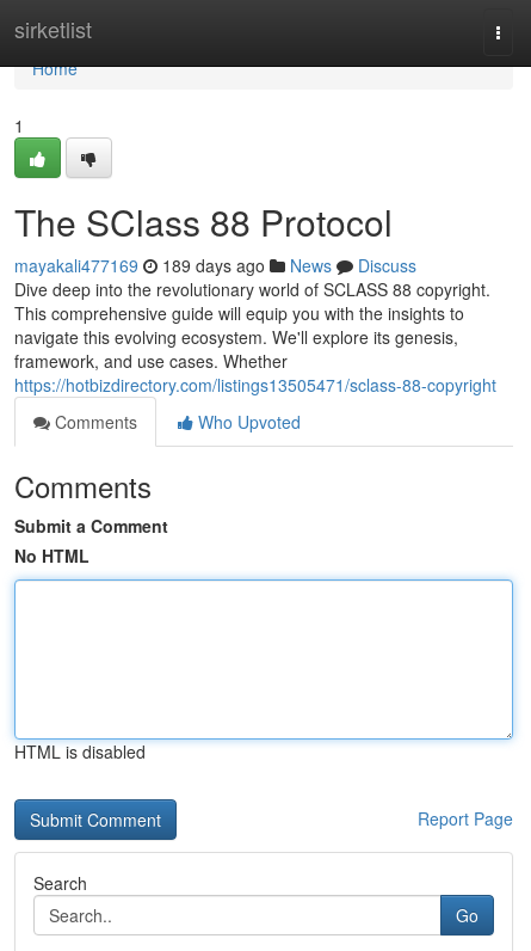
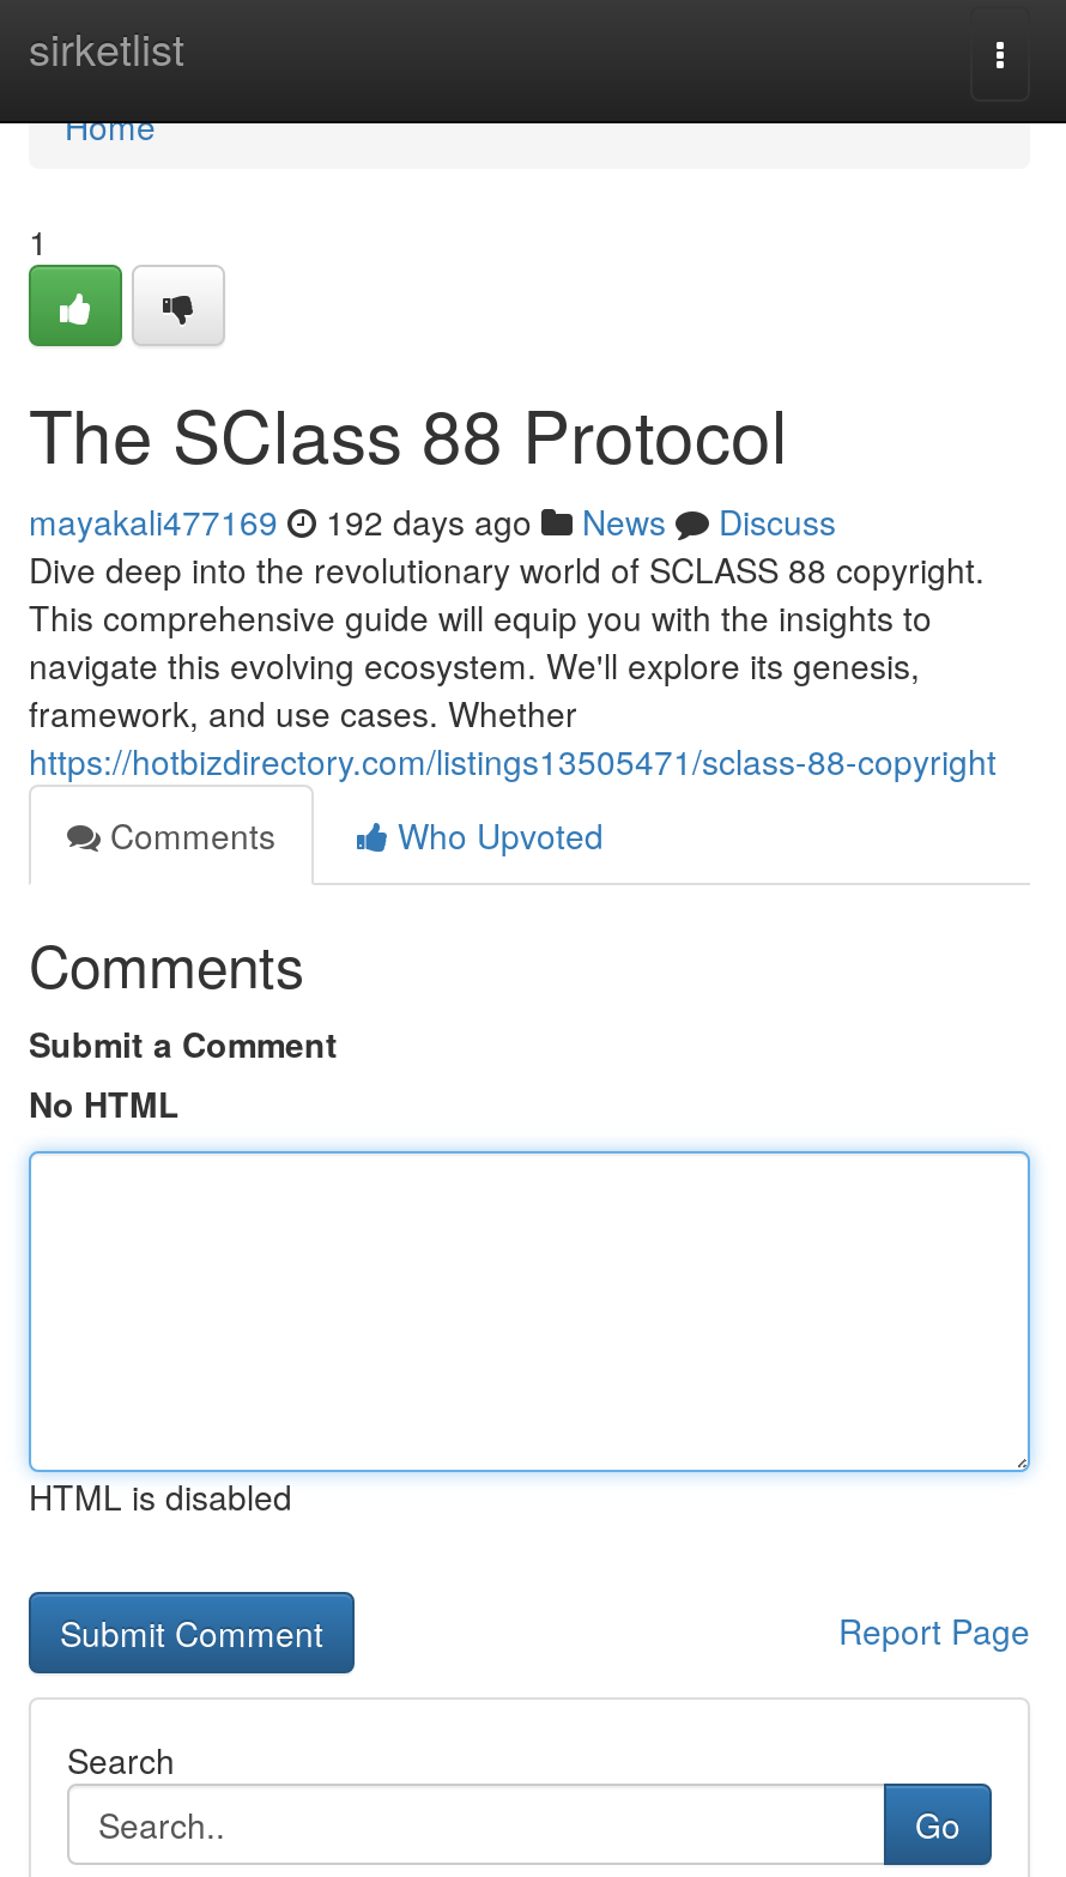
[14,253,416,277] mayakali477169 189 days ago News Discuss -> [29,497,836,545] mayakali477169 192 days ago News Discuss

